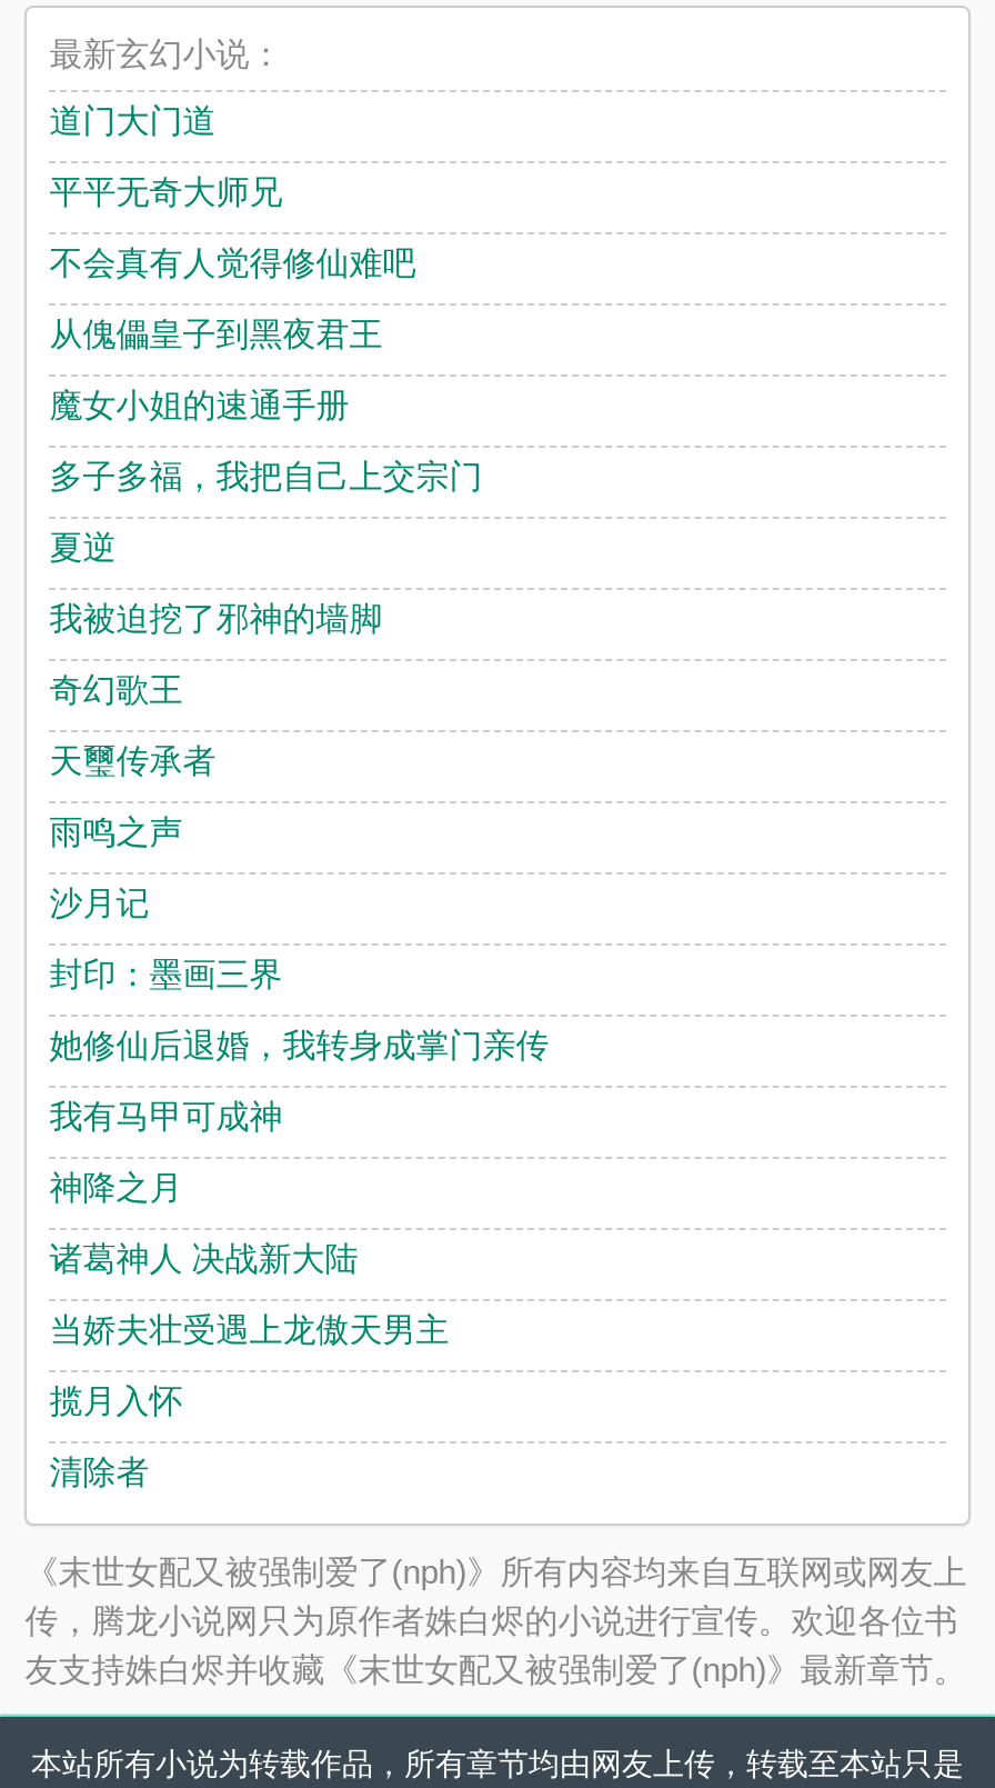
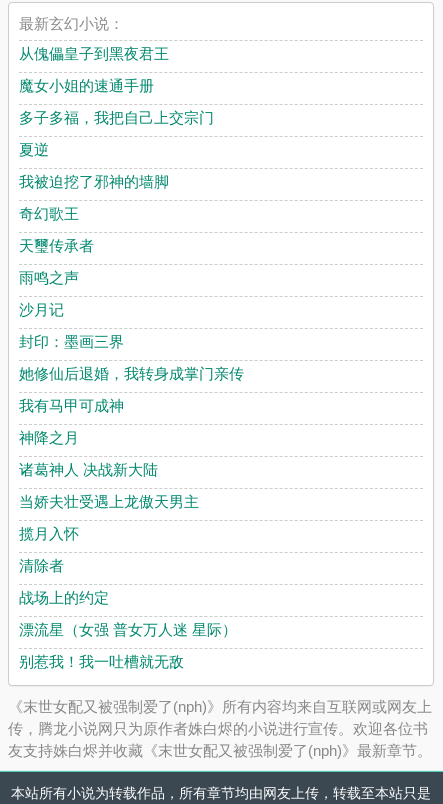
[49,101,416,281] 道门大门道 | 平平无奇大师兄 | 不会真有人觉得修仙难吧 -> none
moved [49,314,549,1490] -> [19,45,244,574]: 从傀儡皇子到黑夜君王 | 魔女小姐的速通手册 | 多子多福，我把自己上交宗门 | ... | 当娇夫壮受遇上龙傲天男主 | 清除者
none -> [19,589,237,670] 战场上的约定 | 漂流星（女强 普女万人迷 星际） | 别惹我！我一吐槽就无敌

